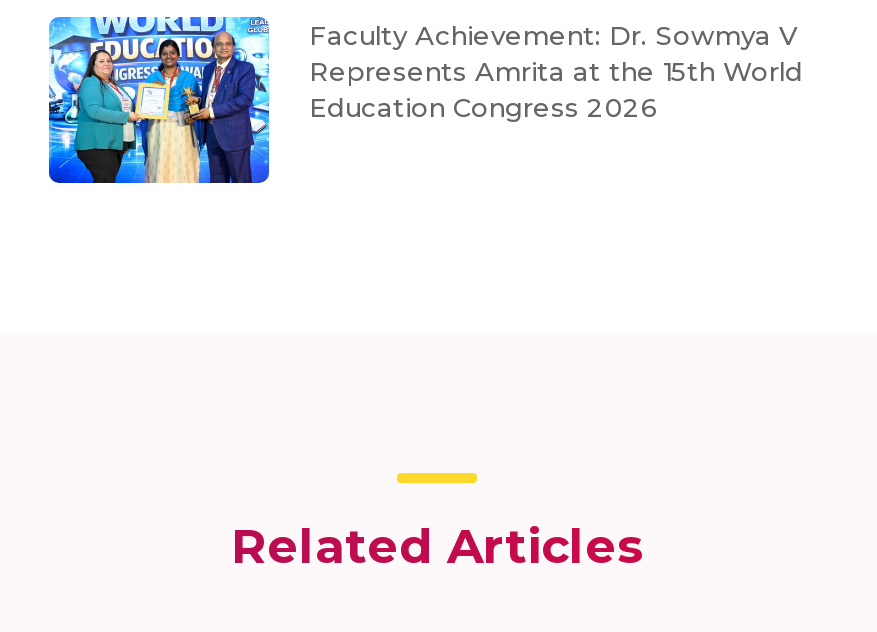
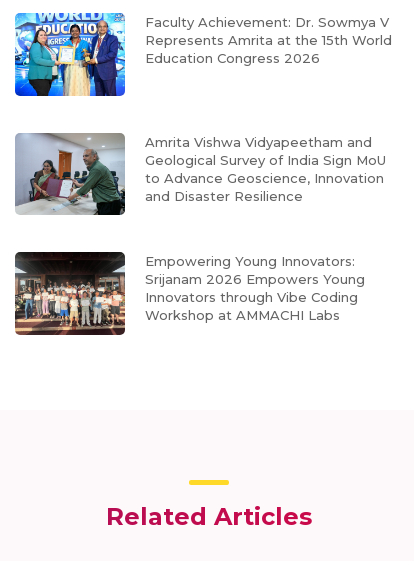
none -> [14,132,386,216] [image] | Amrita Vishwa Vidyapeetham and | Geological Survey of India Sign MoU | to Advance Geoscience, Innovation | and Disaster Resilience
none -> [14,251,365,336] [image] | Empowering Young Innovators: | Srijanam 2026 Empowers Young | Innovators through Vibe Coding | Workshop at AMMACHI Labs

